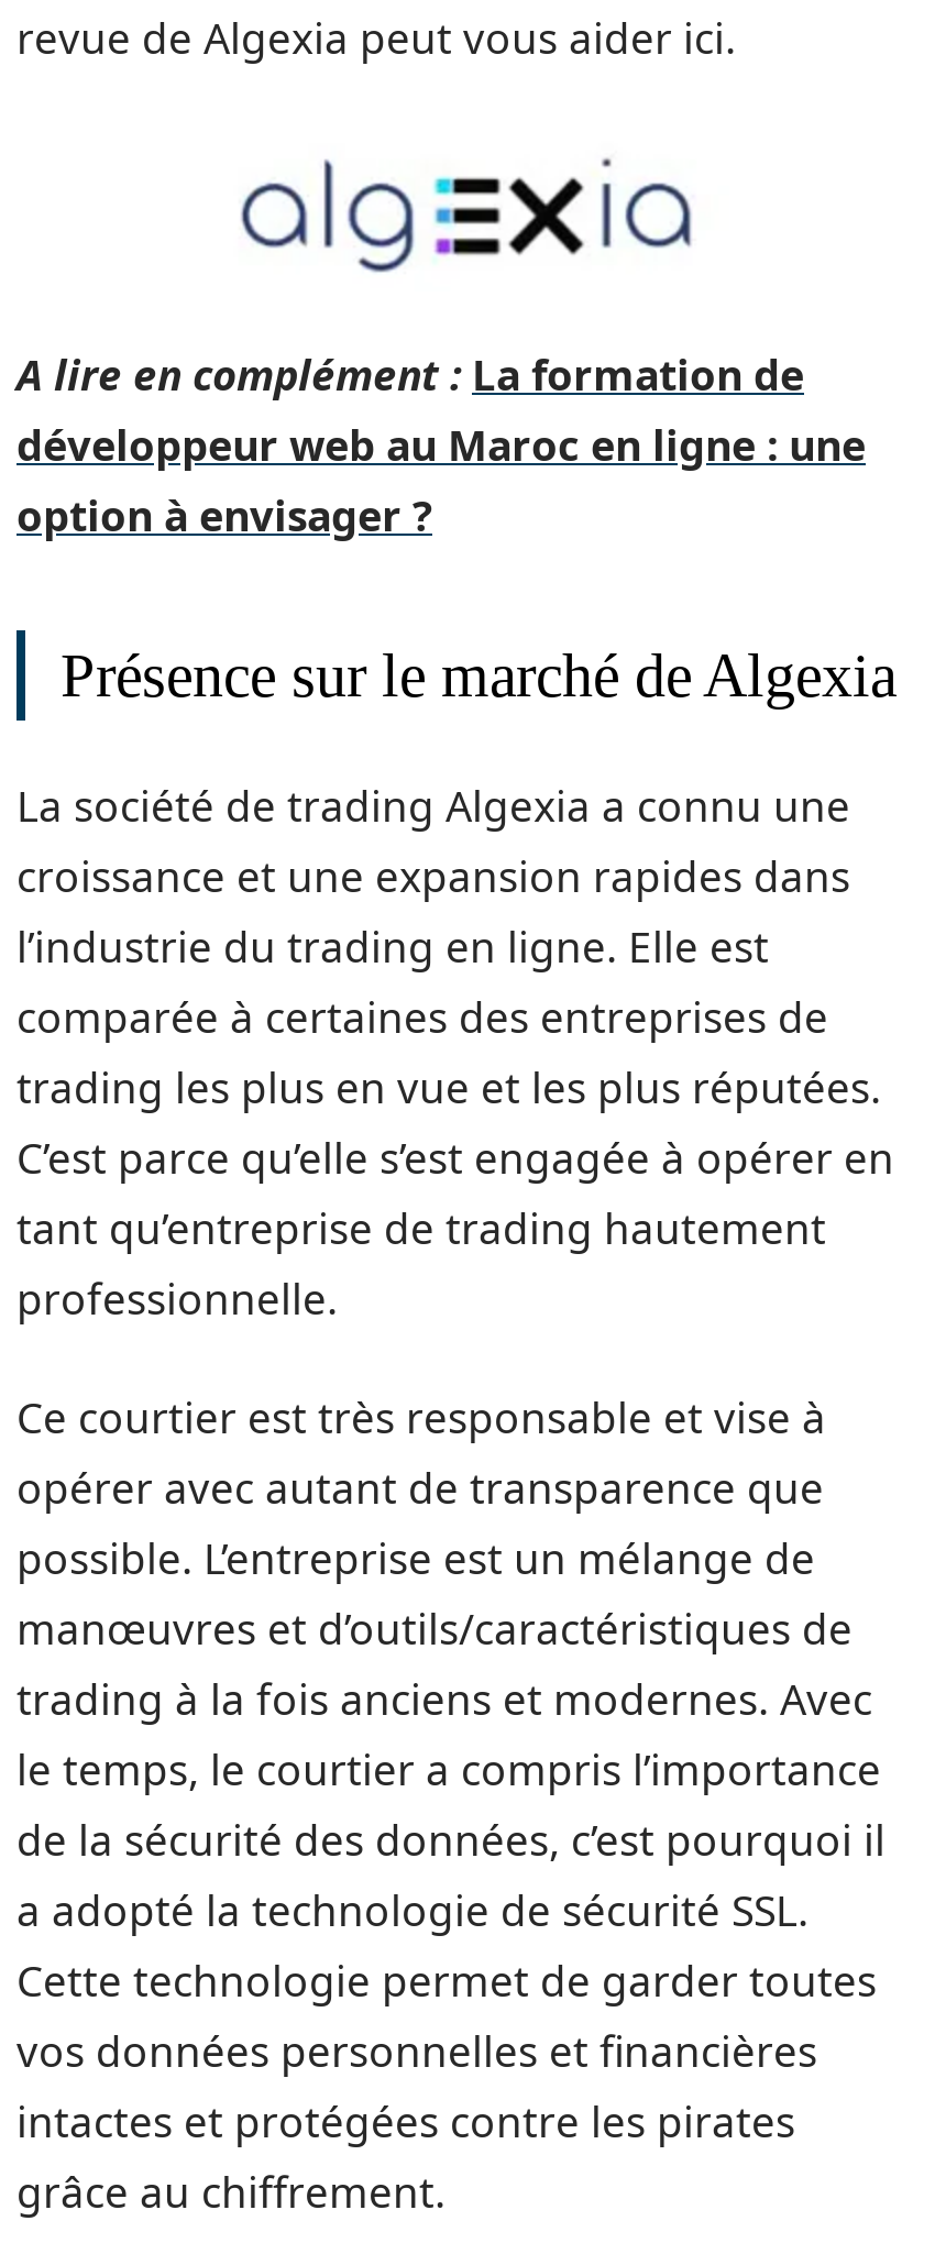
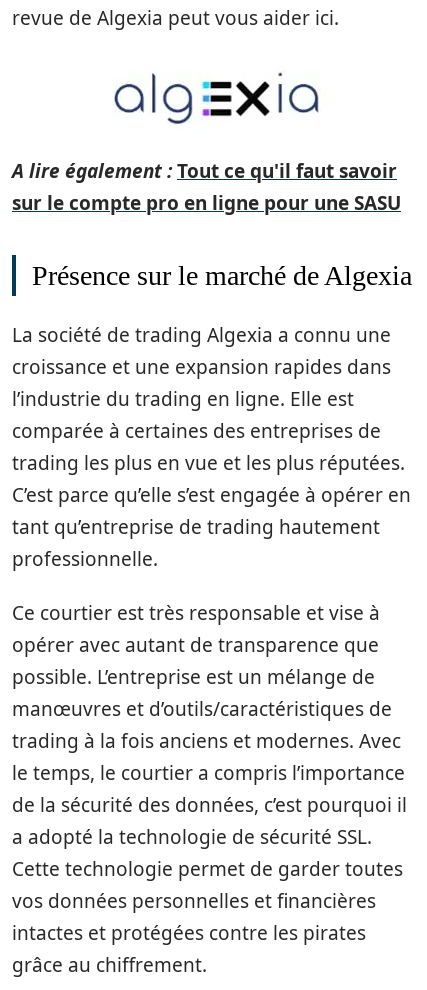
[16,347,866,545] A lire en complément : La formation de | développeur web au Maroc en ligne : une | option à envisager ? -> [12,158,401,216] A lire également : Tout ce qu'il faut savoir | sur le compte pro en ligne pour une SASU

